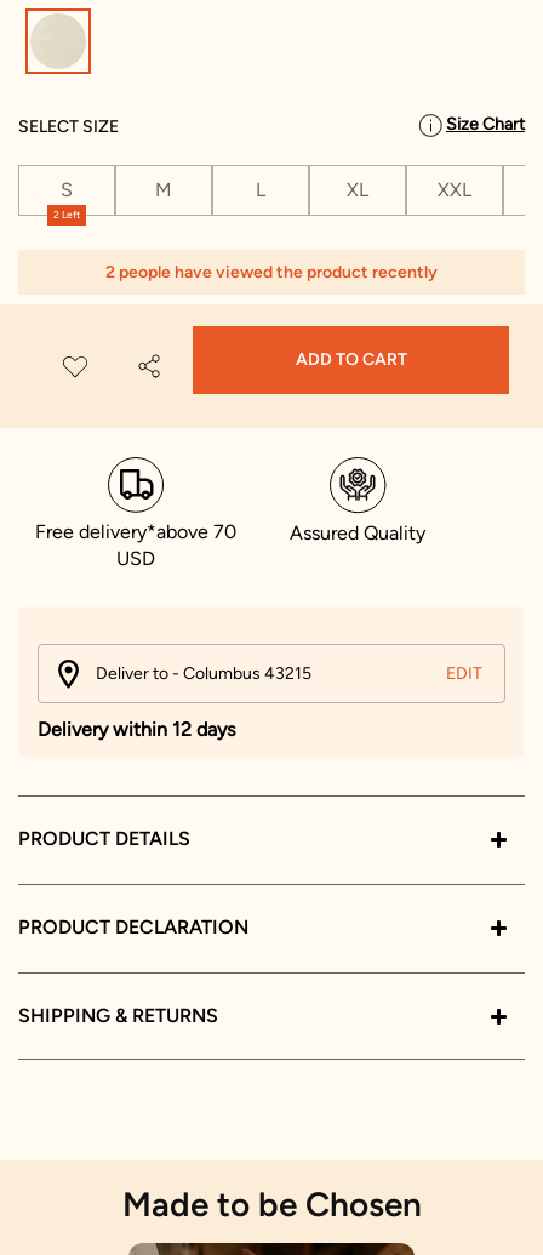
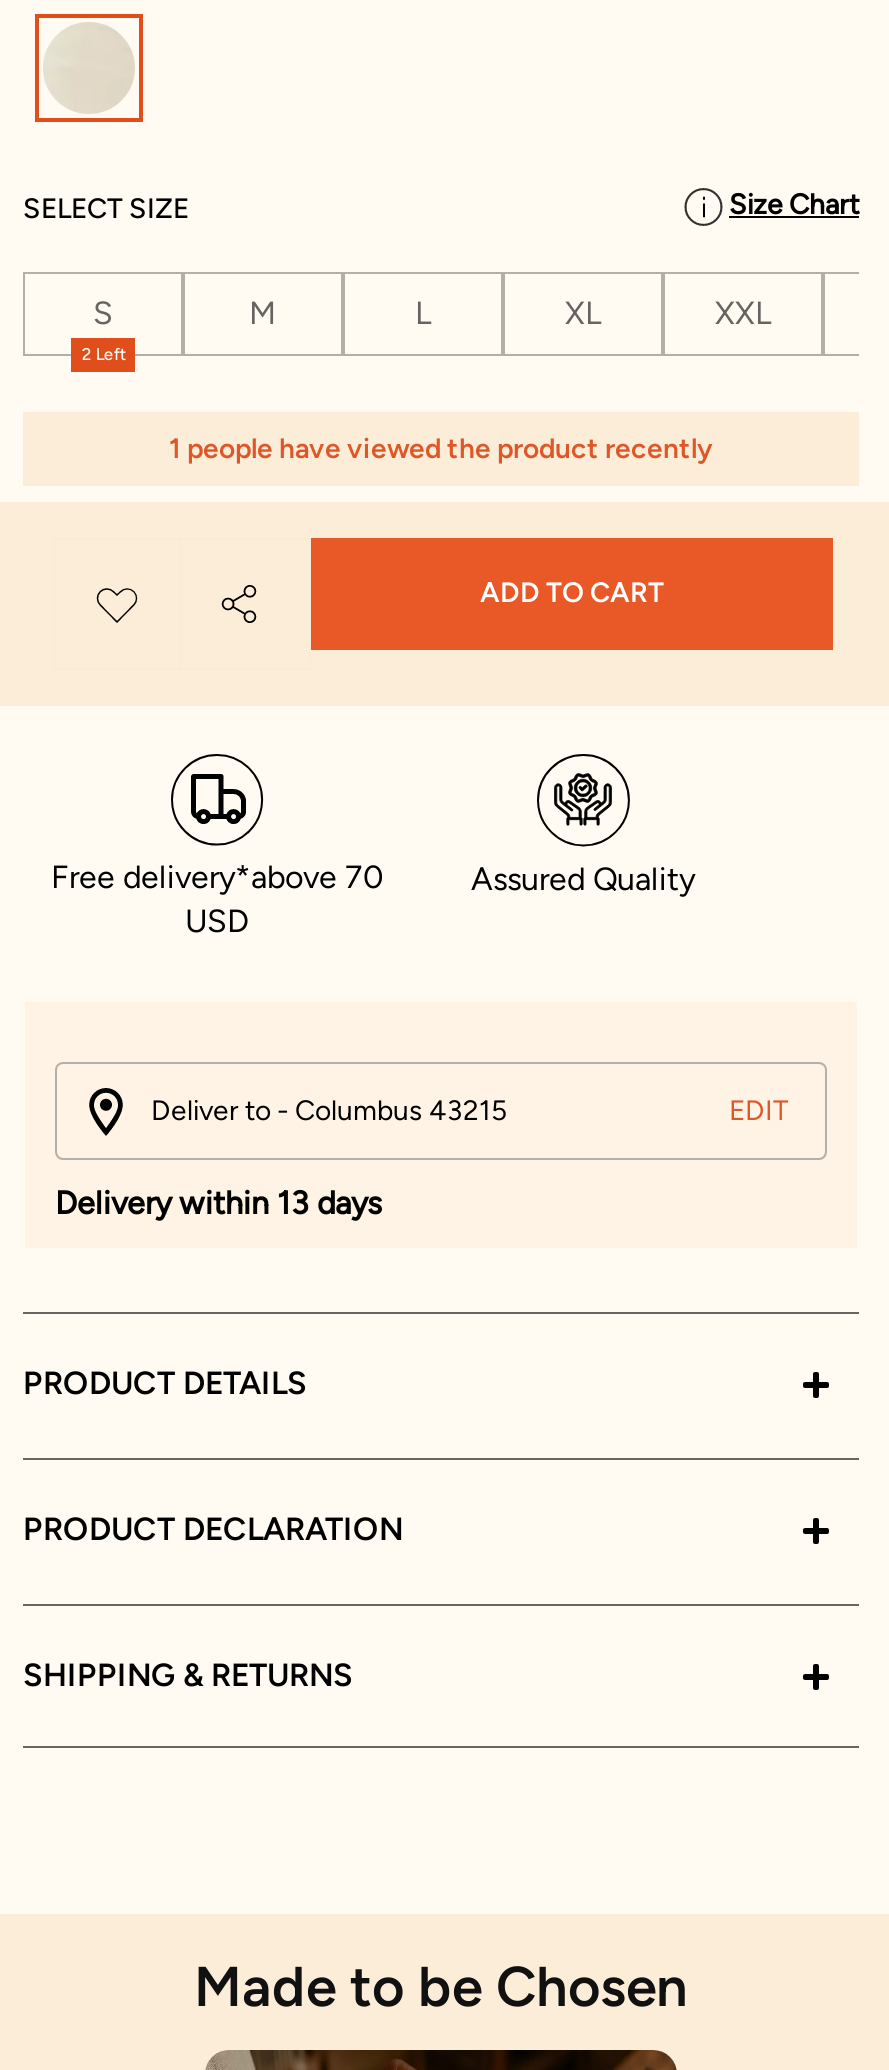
[105,262,438,283] 2 people have viewed the product recently -> [169,432,713,466] 1 people have viewed the product recently
[38,718,235,741] Delivery within 12 days -> [55,1184,381,1222] Delivery within 13 days

